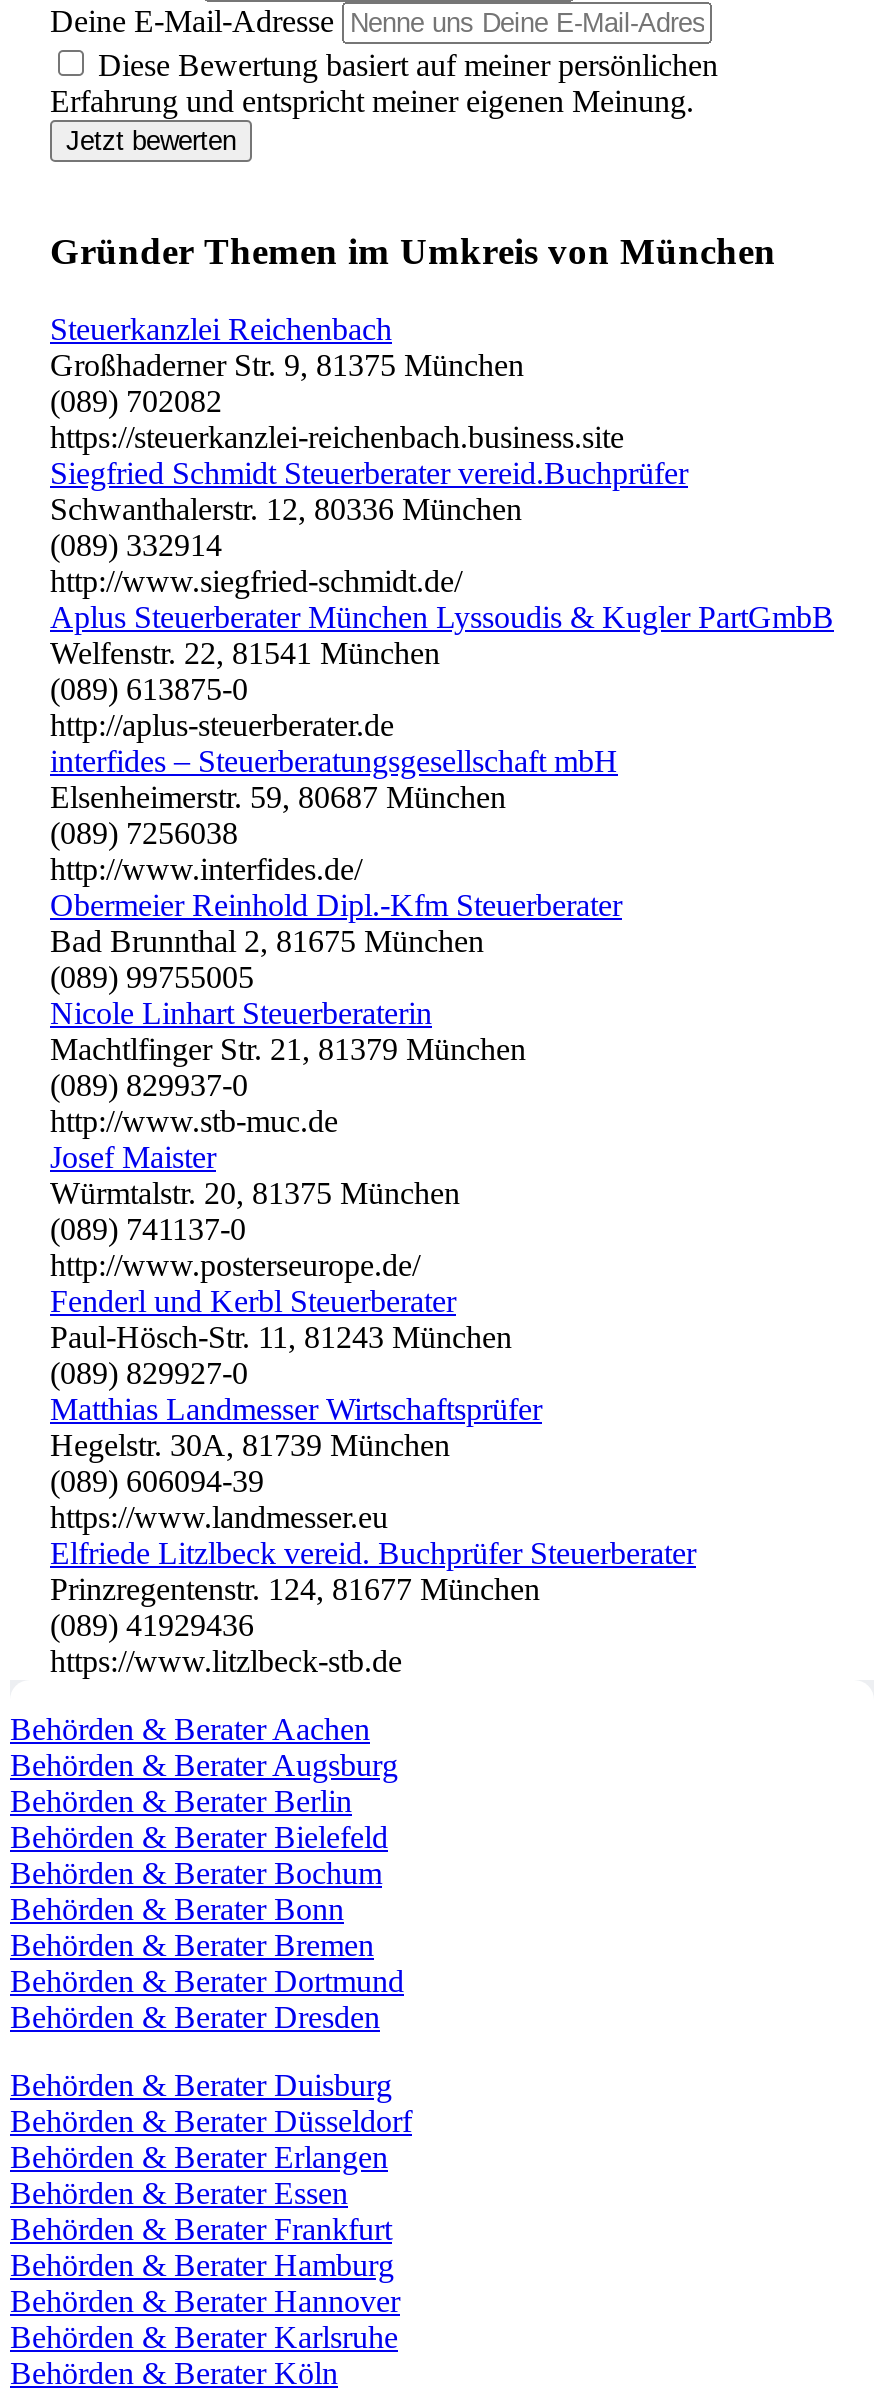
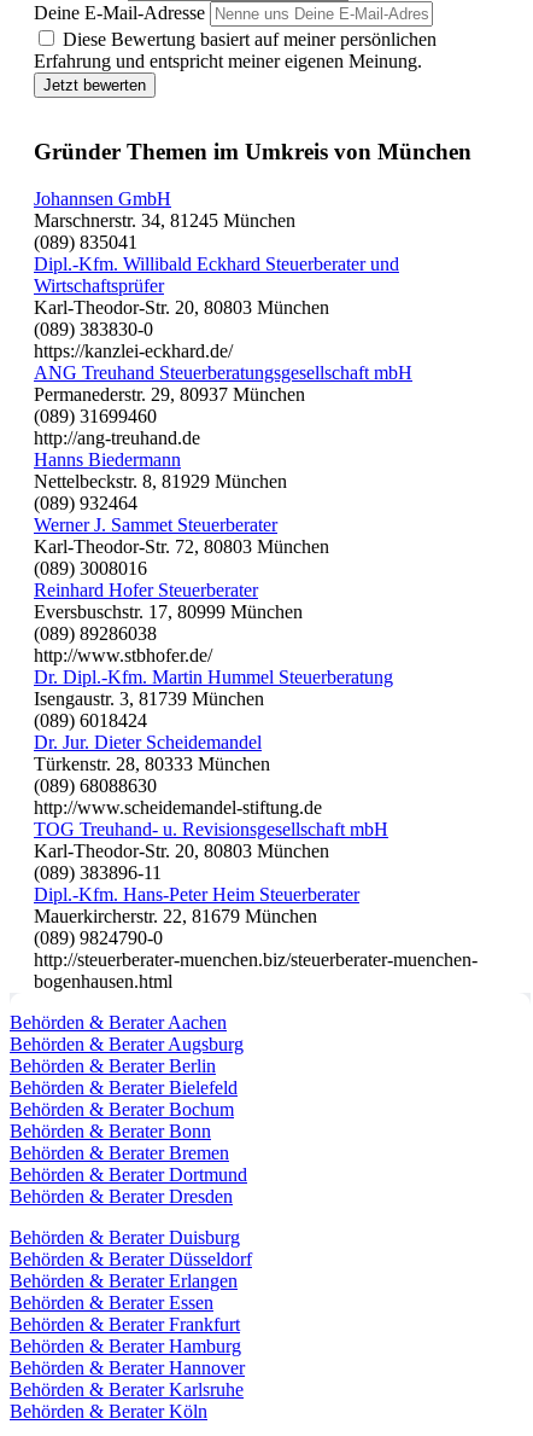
[50,312,834,1678] Steuerkanzlei Reichenbach | Großhaderner Str. 9, 81375 München | (089) 702082 | https://steuerkanzlei-reichenbach.business.site | Siegfried Schmidt Steuerberater vereid.Buchprüfer | Schwanthalerstr. 12, 80336 München | (089) 332914 | http://www.siegfried-schmidt.de/ | Aplus Steuerberater München Lyssoudis & Kugler PartGmbB | Welfenstr. 22, 81541 München | (089) 613875-0 | http://aplus-steuerberater.de | interfides – Steuerberatungsgesellschaft mbH | Elsenheimerstr. 59, 80687 München | (089) 7256038 | http://www.interfides.de/ | Obermeier Reinhold Dipl.-Kfm Steuerberater | Bad Brunnthal 2, 81675 München | (089) 99755005 | Nicole Linhart Steuerberaterin | Machtlfinger Str. 21, 81379 München | (089) 829937-0 | http://www.stb-muc.de | Josef Maister | Würmtalstr. 20, 81375 München | (089) 741137-0 | http://www.posterseurope.de/ | Fenderl und Kerbl Steuerberater | Paul-Hösch-Str. 11, 81243 München | (089) 829927-0 | Matthias Landmesser Wirtschaftsprüfer | Hegelstr. 30A, 81739 München | (089) 606094-39 | https://www.landmesser.eu | Elfriede Litzlbeck vereid. Buchprüfer Steuerberater | Prinzregentenstr. 124, 81677 München | (089) 41929436 | https://www.litzlbeck-stb.de -> [34,188,478,991] Johannsen GmbH | Marschnerstr. 34, 81245 München | (089) 835041 | Dipl.-Kfm. Willibald Eckhard Steuerberater und | Wirtschaftsprüfer | Karl-Theodor-Str. 20, 80803 München | (089) 383830-0 | https://kanzlei-eckhard.de/ | ANG Treuhand Steuerberatungsgesellschaft mbH | Permanederstr. 29, 80937 München | (089) 31699460 | http://ang-treuhand.de | Hanns Biedermann | Nettelbeckstr. 8, 81929 München | (089) 932464 | Werner J. Sammet Steuerberater | Karl-Theodor-Str. 72, 80803 München | (089) 3008016 | Reinhard Hofer Steuerberater | Eversbuschstr. 17, 80999 München | (089) 89286038 | http://www.stbhofer.de/ | Dr. Dipl.-Kfm. Martin Hummel Steuerberatung | Isengaustr. 3, 81739 München | (089) 6018424 | Dr. Jur. Dieter Scheidemandel | Türkenstr. 28, 80333 München | (089) 68088630 | http://www.scheidemandel-stiftung.de | TOG Treuhand- u. Revisionsgesellschaft mbH | Karl-Theodor-Str. 20, 80803 München | (089) 383896-11 | Dipl.-Kfm. Hans-Peter Heim Steuerberater | Mauerkircherstr. 22, 81679 München | (089) 9824790-0 | http://steuerberater-muenchen.biz/steuerberater-muenchen- | bogenhausen.html

